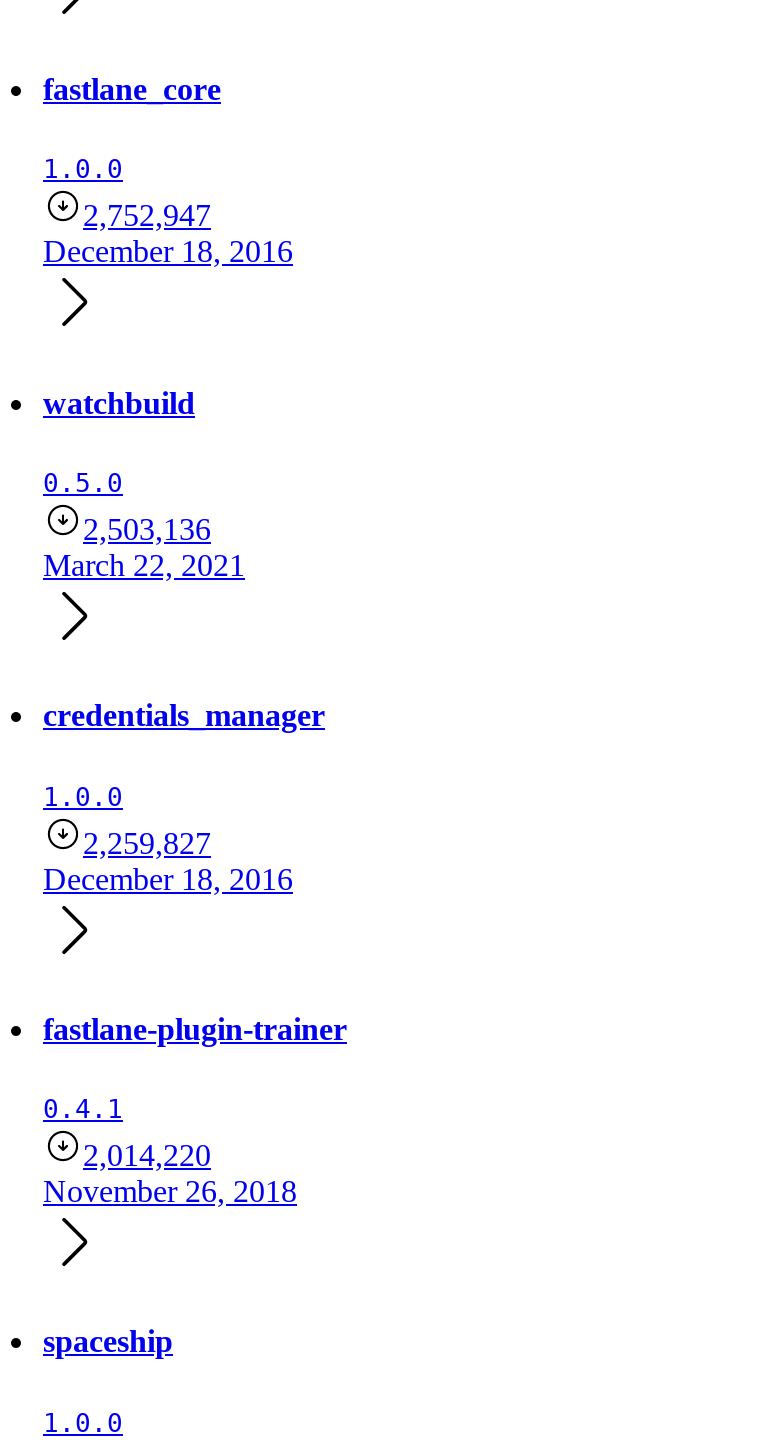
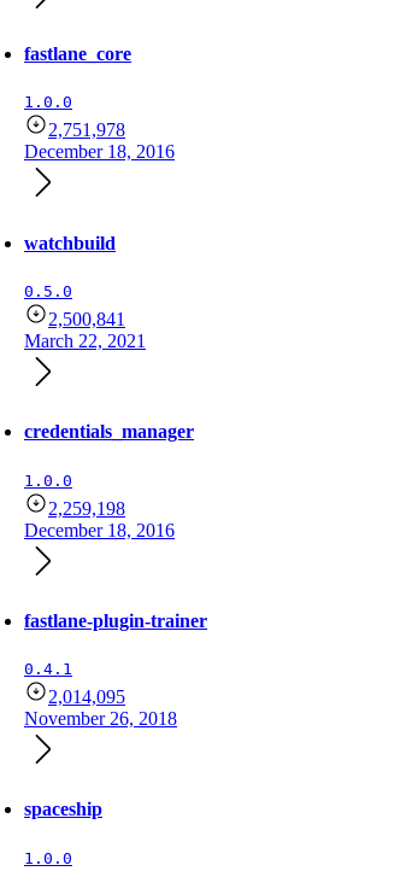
[83,199,211,233] 2,752,947 -> [48,120,125,141] 2,751,978
[83,512,211,546] 2,503,136 -> [48,309,125,329] 2,500,841
[83,825,211,859] 2,259,827 -> [48,498,125,518] 2,259,198
[83,1138,211,1172] 2,014,220 -> [48,687,125,707] 2,014,095

